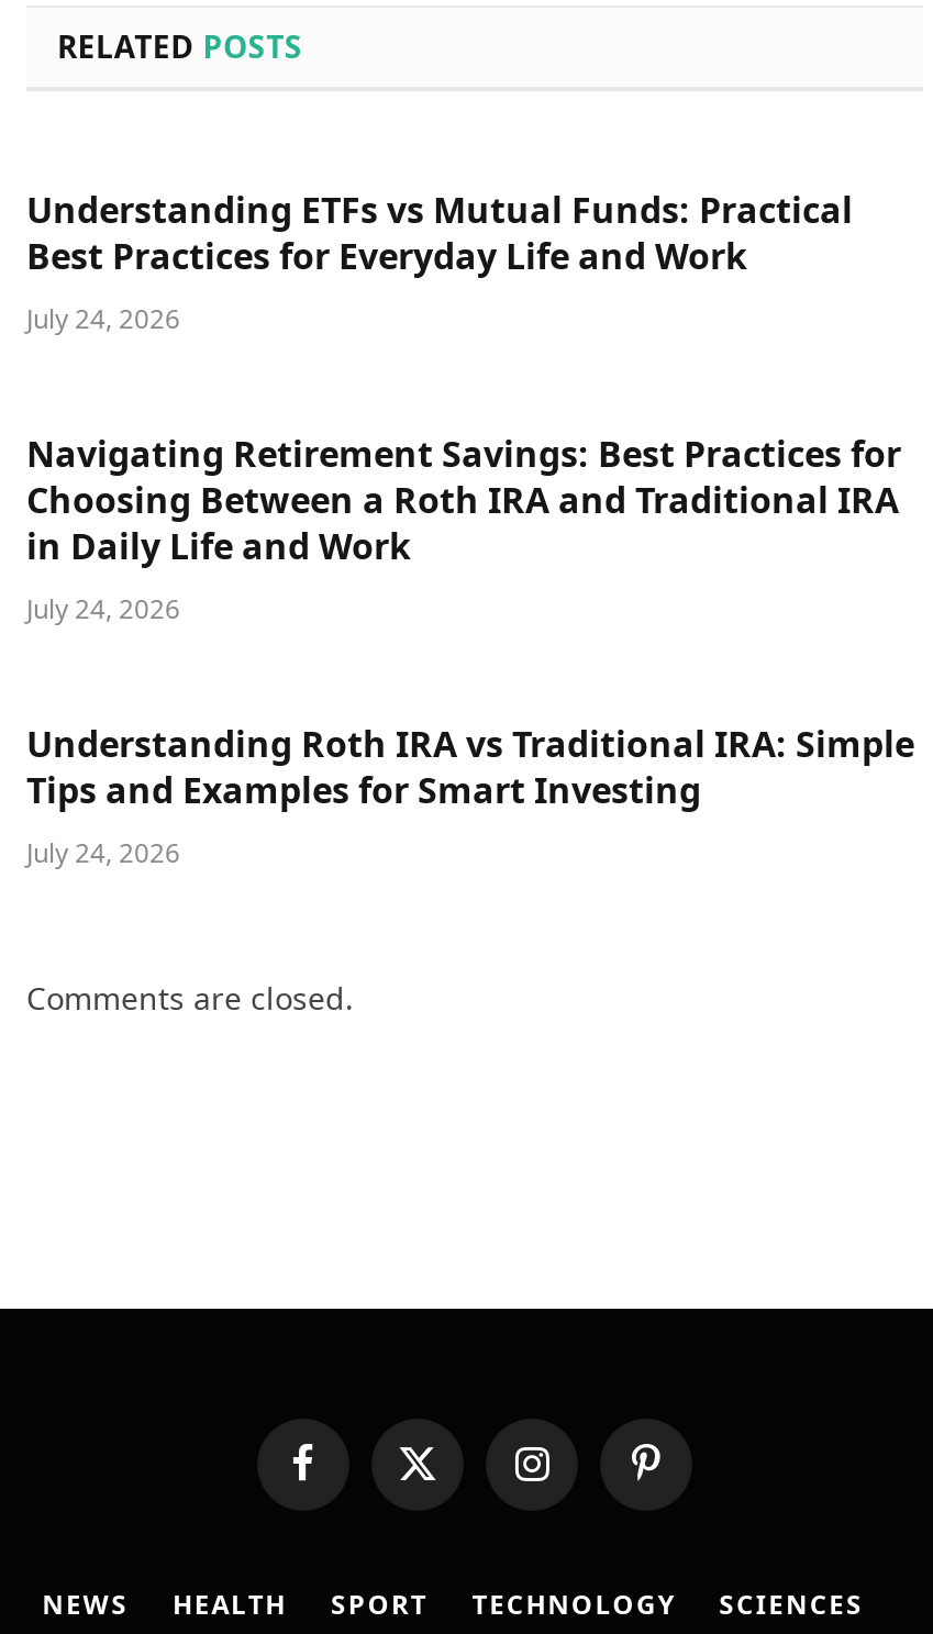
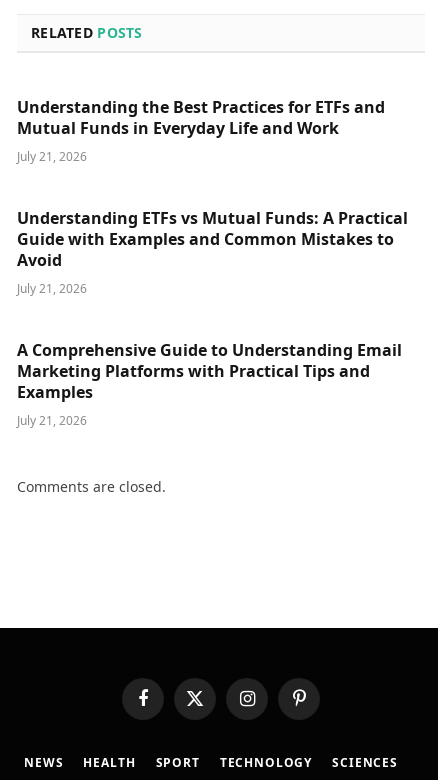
[26,186,853,338] Understanding ETFs vs Mutual Funds: Practical | Best Practices for Everyday Life and Work | July 24, 2026 -> [17,96,385,165] Understanding the Best Practices for ETFs and | Mutual Funds in Everyday Life and Work | July 21, 2026
[26,430,901,628] Navigating Retirement Savings: Best Practices for | Choosing Between a Roth IRA and Traditional IRA | in Daily Life and Work | July 24, 2026 -> [17,207,408,297] Understanding ETFs vs Mutual Funds: A Practical | Guide with Examples and Common Mistakes to | Avoid | July 21, 2026
[26,720,914,872] Understanding Roth IRA vs Traditional IRA: Simple | Tips and Examples for Smart Investing | July 24, 2026 -> [17,339,402,429] A Comprehensive Guide to Understanding Email | Marketing Platforms with Practical Tips and | Examples | July 21, 2026

